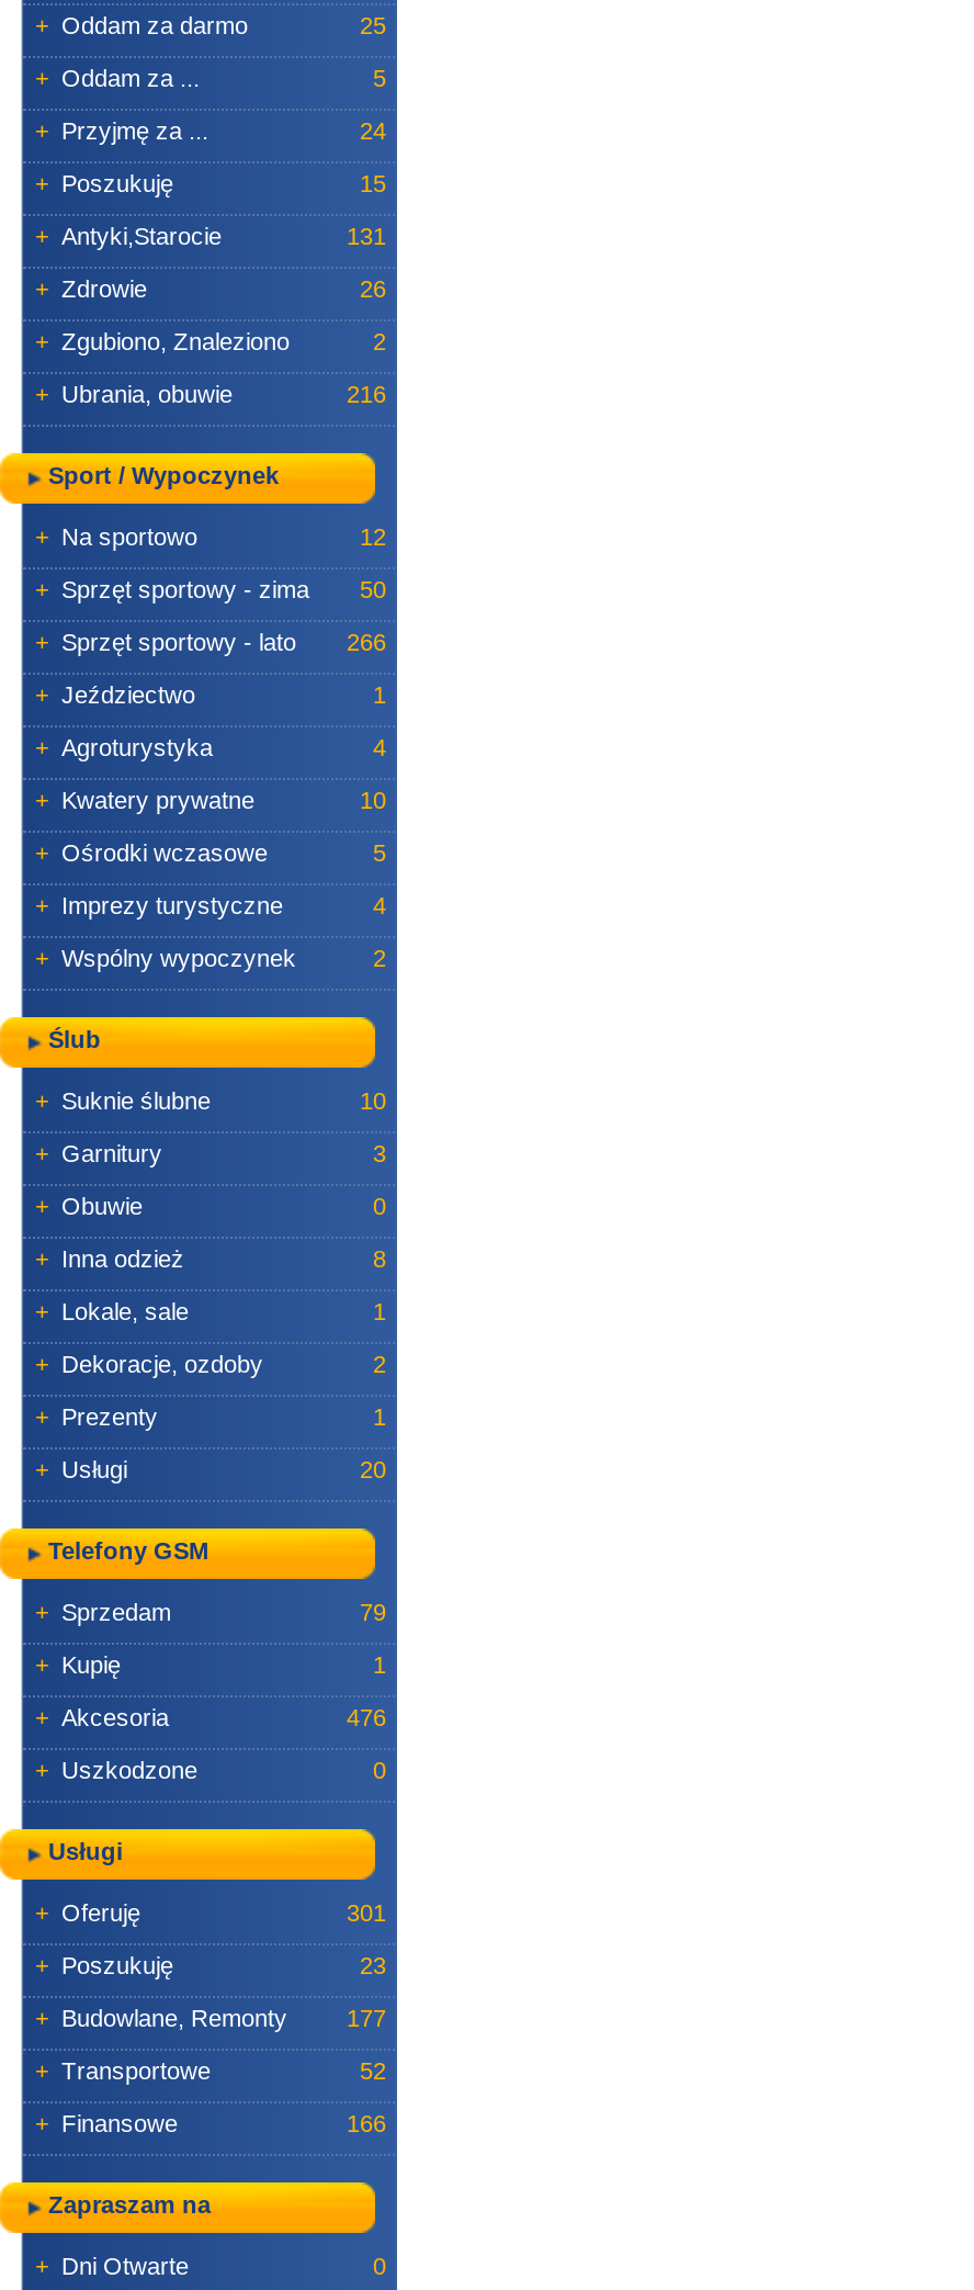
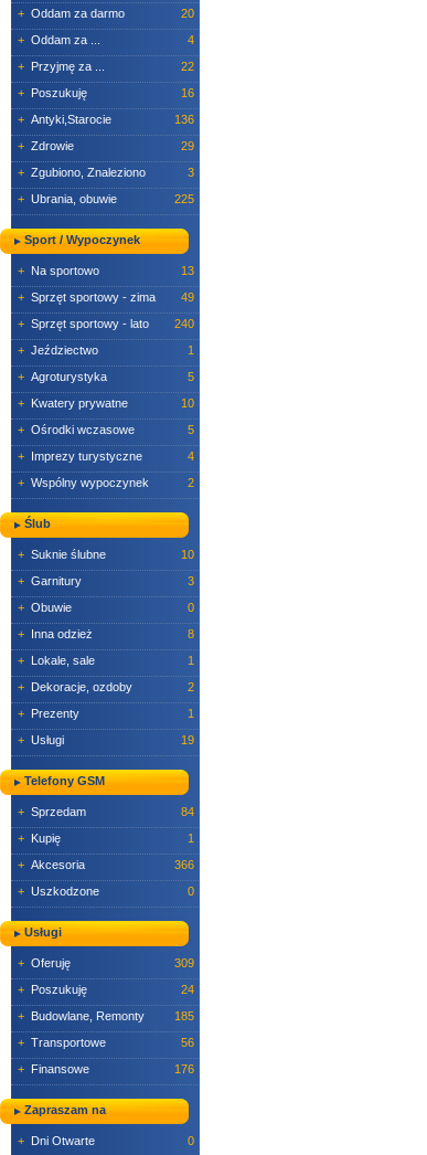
[360,12,386,38] 25 -> [181,7,194,20] 20
[373,65,386,91] 5 -> [188,33,194,46] 4
[360,117,386,144] 24 -> [181,60,194,73] 22
[360,170,386,196] 15 -> [181,86,194,99] 16
[347,223,386,249] 131 -> [174,113,194,126] 136
[360,275,386,302] 26 -> [181,139,194,152] 29
[373,328,386,354] 2 -> [188,166,194,179] 3
[347,381,386,407] 216 -> [174,192,194,205] 225
[360,523,386,550] 12 -> [181,264,194,277] 13
[35,576,386,602] + Sprzęt sportowy - zima 50 -> [18,290,194,304] + Sprzęt sportowy - zima 49
[35,629,386,655] + Sprzęt sportowy - lato 266 -> [18,317,194,330] + Sprzęt sportowy - lato 240
[373,734,386,760] 4 -> [188,370,194,383] 5
[360,1456,386,1482] 20 -> [181,733,194,746] 19
[360,1599,386,1625] 79 -> [181,805,194,818] 84
[347,1704,386,1730] 476 -> [174,858,194,871] 366
[347,1899,386,1926] 301 -> [174,956,194,969] 309
[360,1952,386,1978] 23 -> [181,983,194,996] 24
[347,2005,386,2031] 177 -> [174,1009,194,1022] 185
[360,2057,386,2084] 52 -> [181,1036,194,1049] 56
[347,2110,386,2136] 166 -> [174,1062,194,1075] 176

